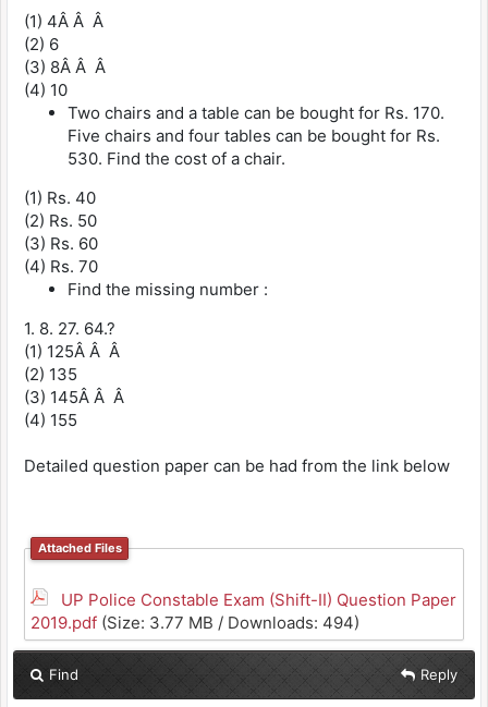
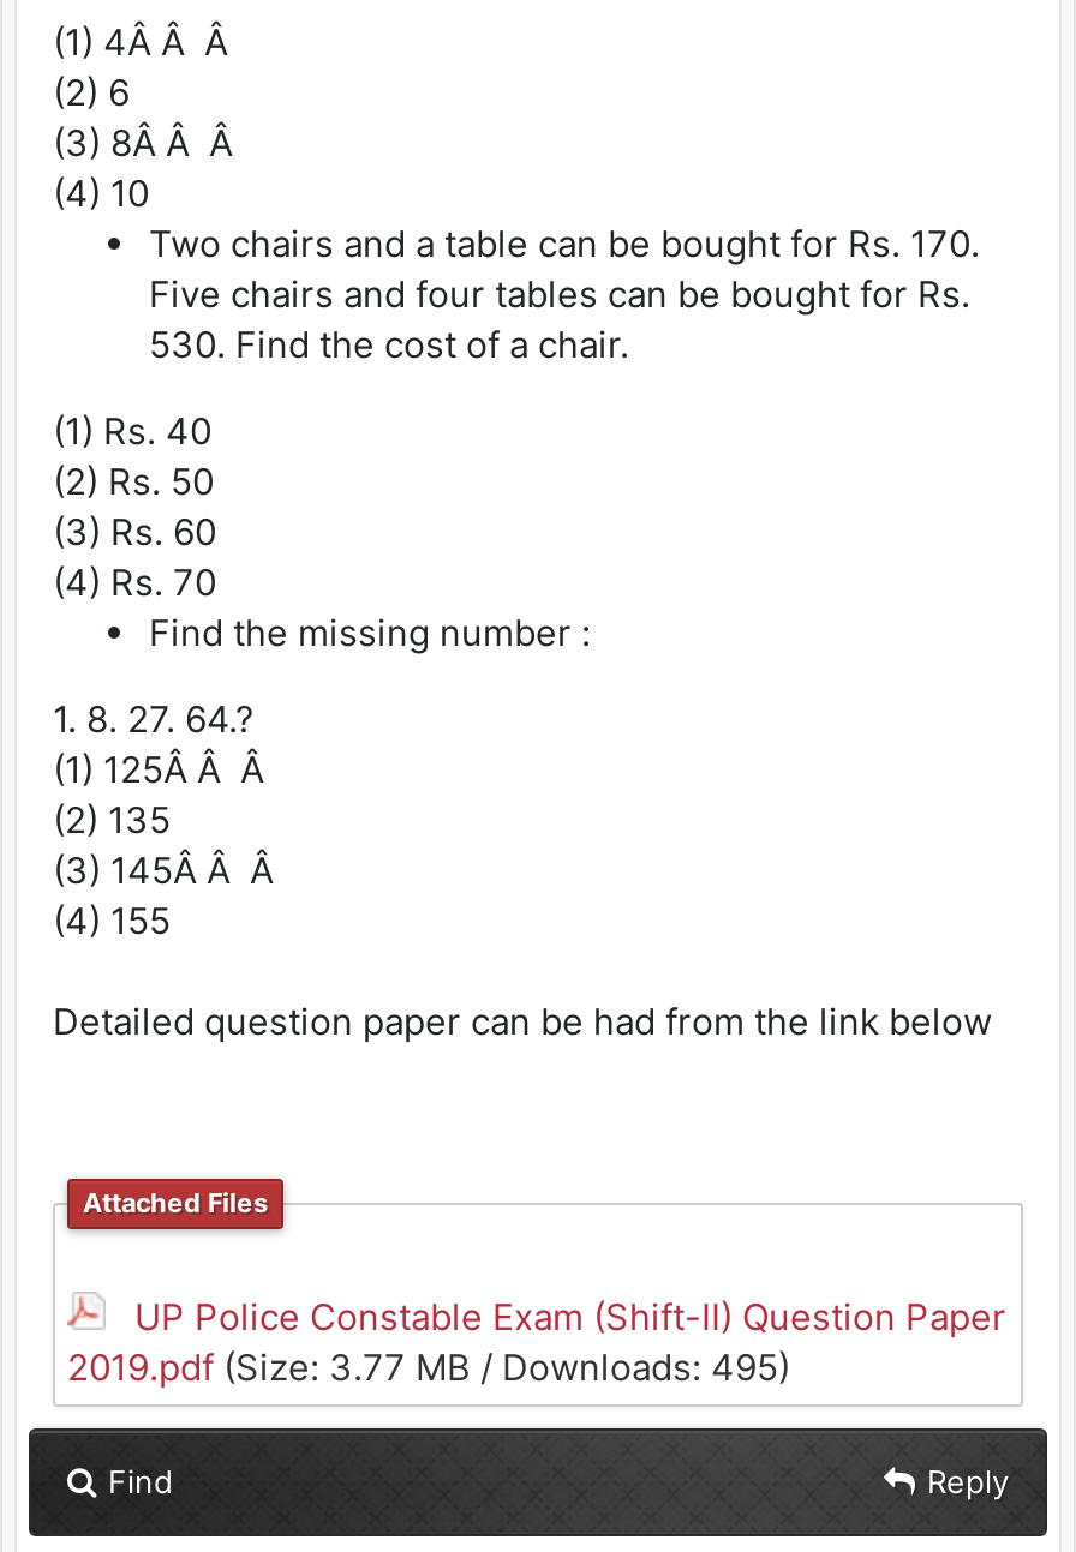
[30,613,359,633] 2019.pdf (Size: 3.77 MB / Downloads: 494) -> [67,1345,790,1391] 2019.pdf (Size: 3.77 MB / Downloads: 495)

